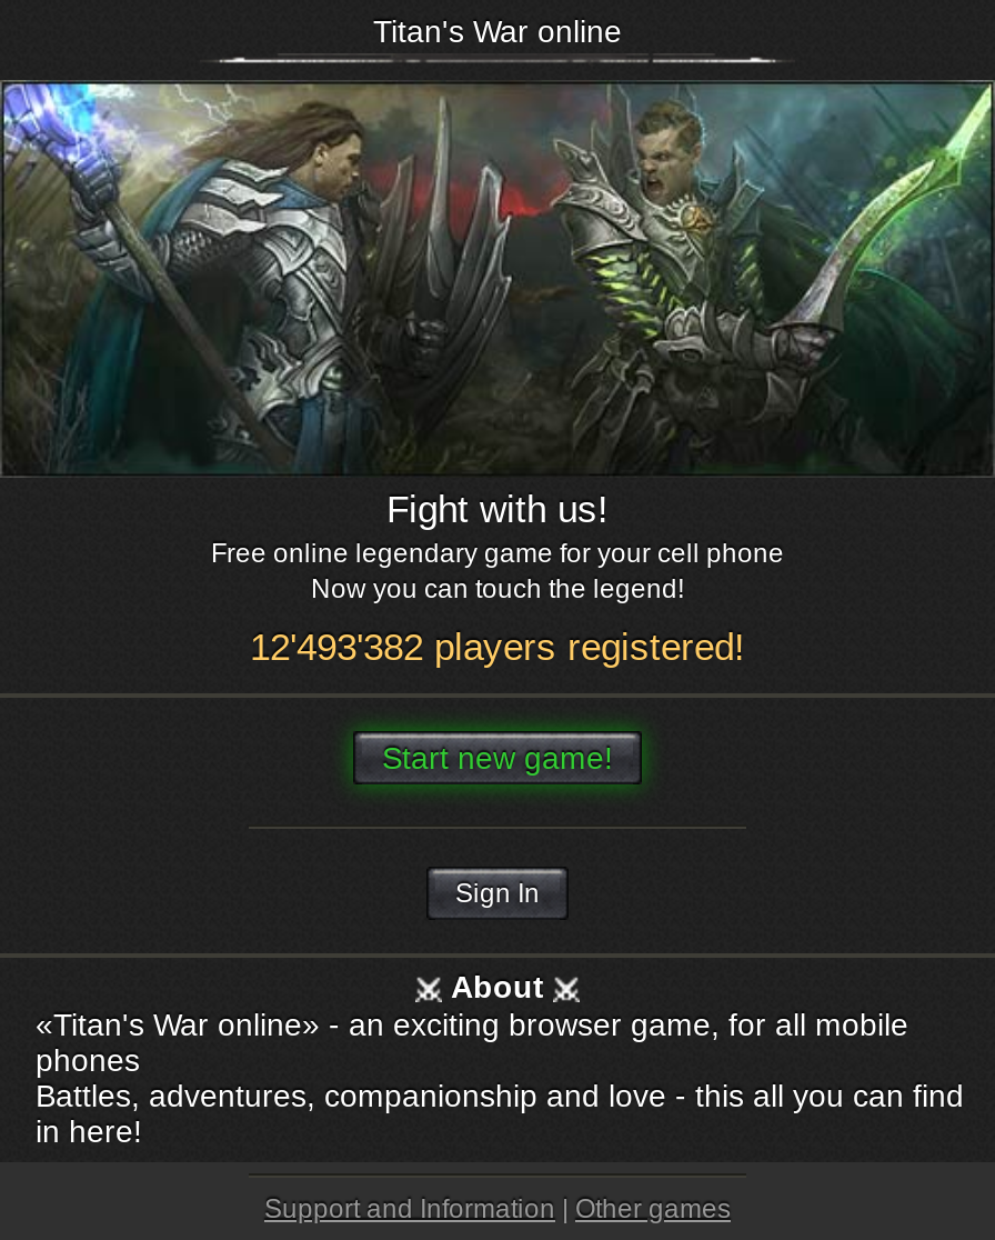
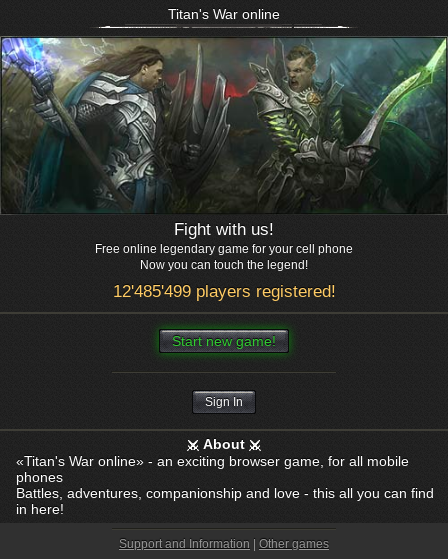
[250,627,745,669] 12'493'382 players registered! -> [112,282,335,301] 12'485'499 players registered!

